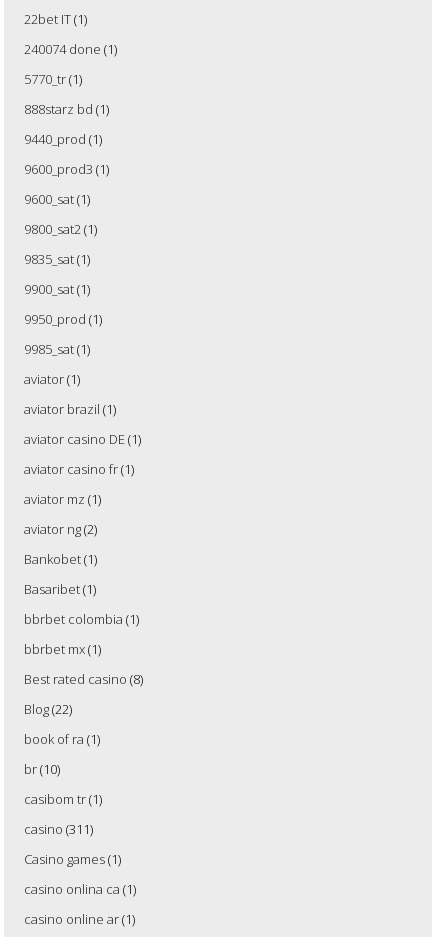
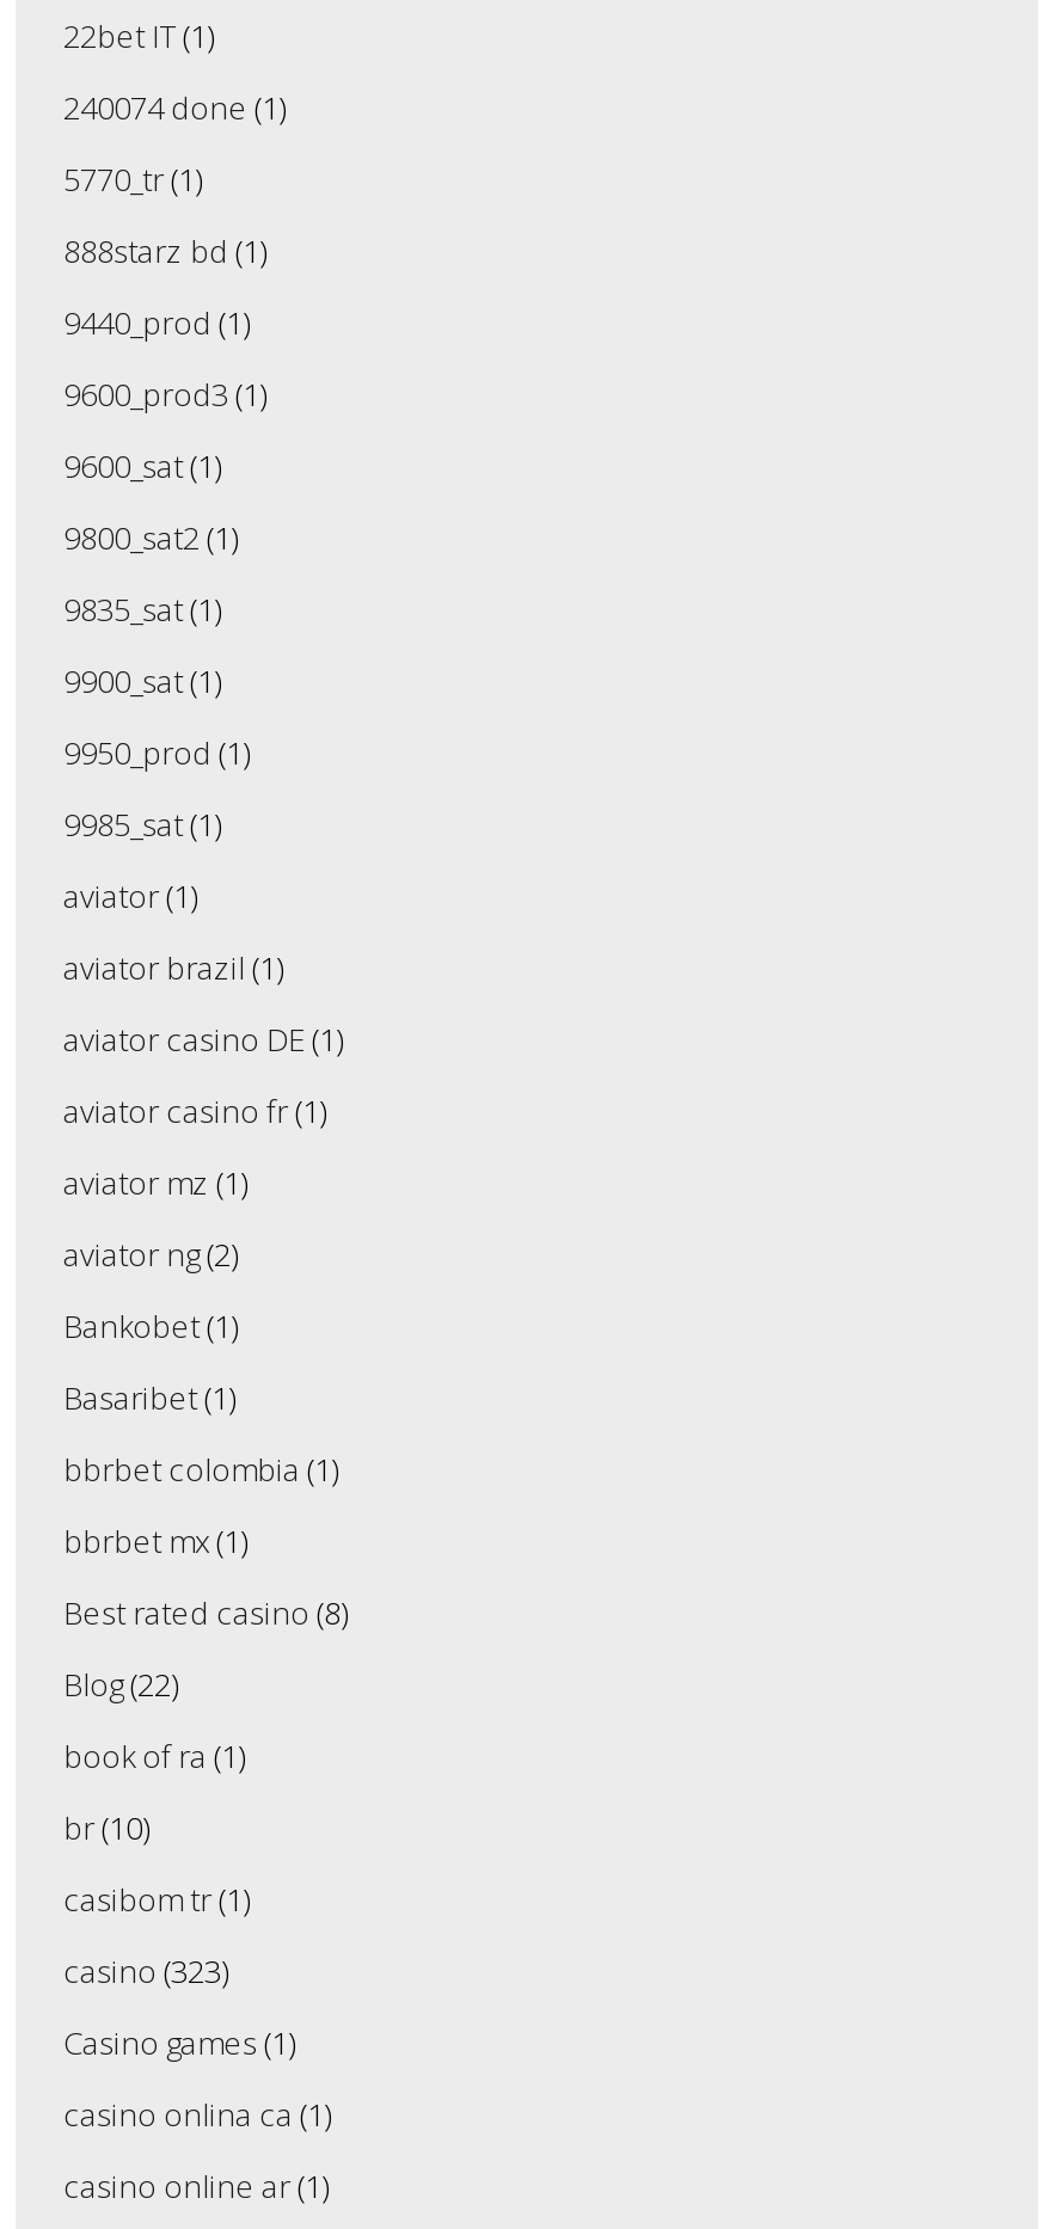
[24,820,93,838] casino (311) -> [63,1949,228,1992] casino (323)

